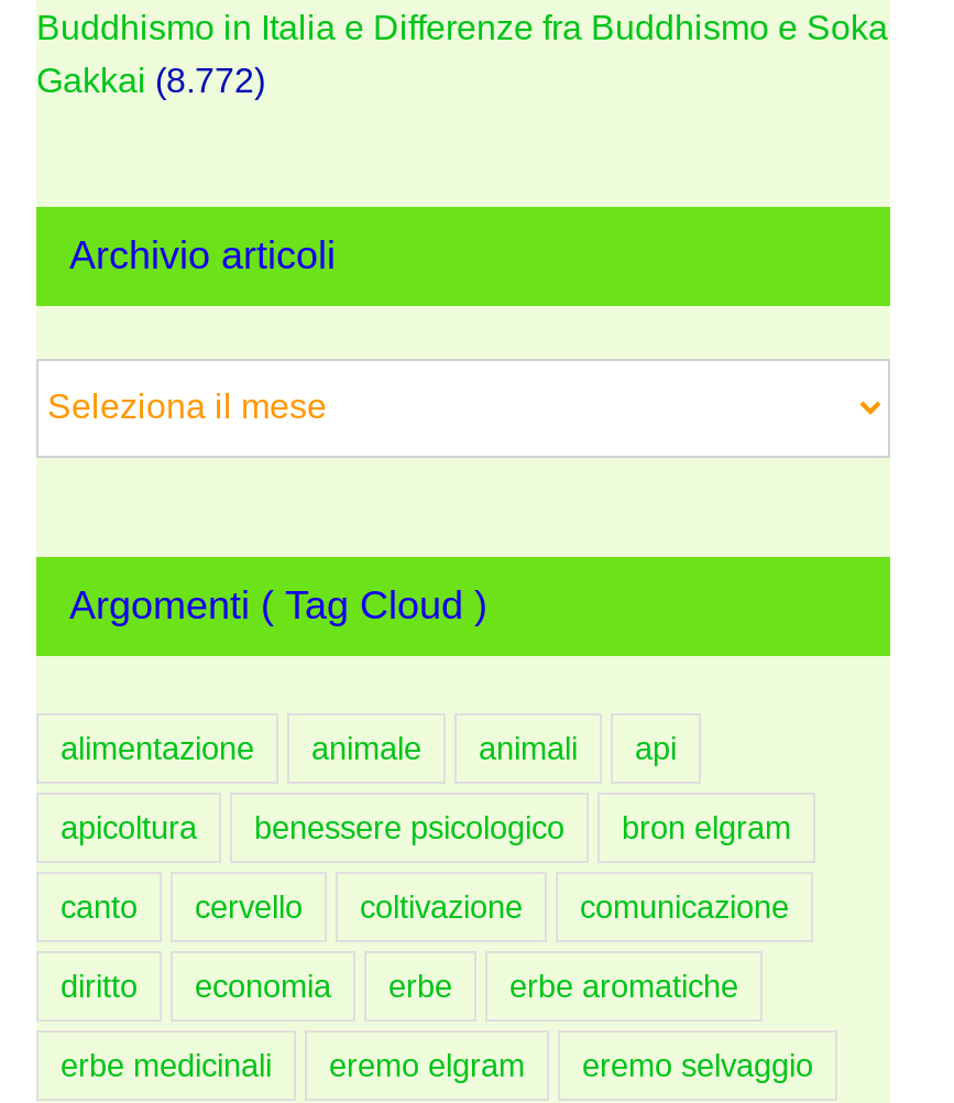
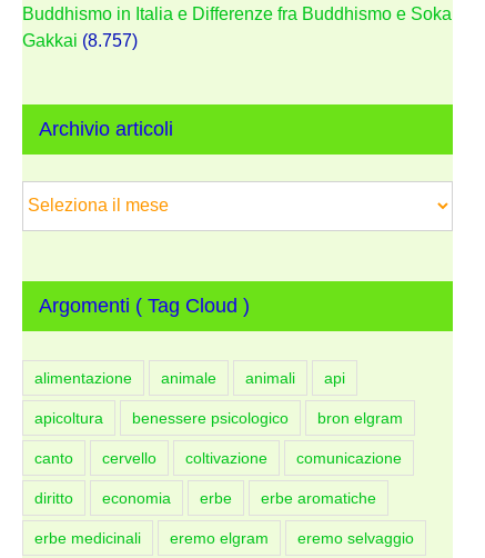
[36,61,265,99] Gakkai (8.772) -> [22,31,138,50] Gakkai (8.757)

